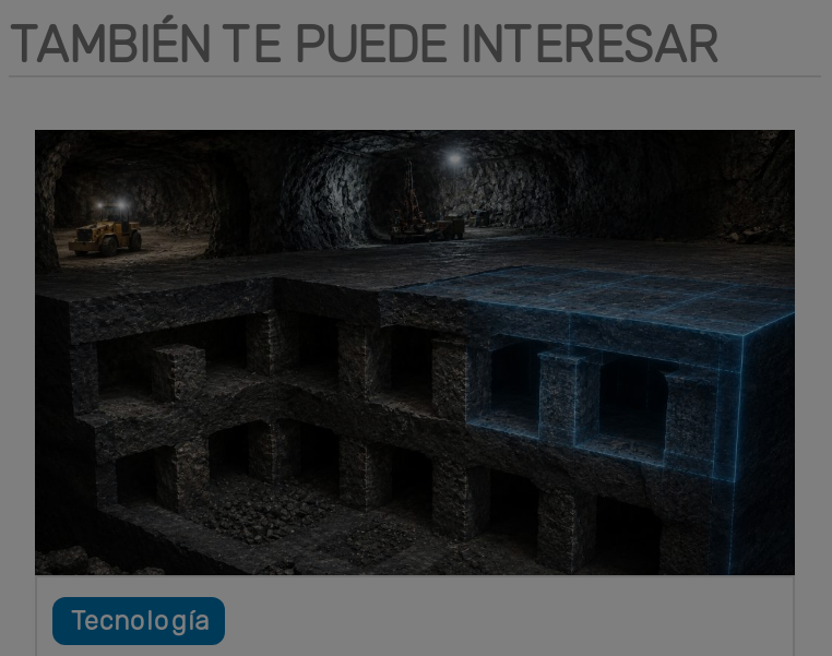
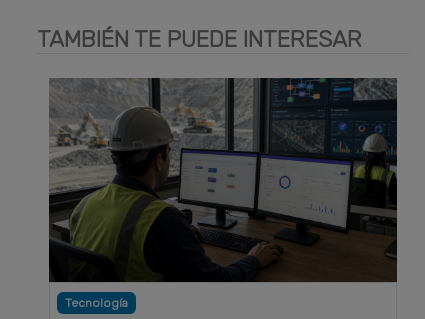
[33,128,795,575] [image] -> [49,77,397,282] [image]

